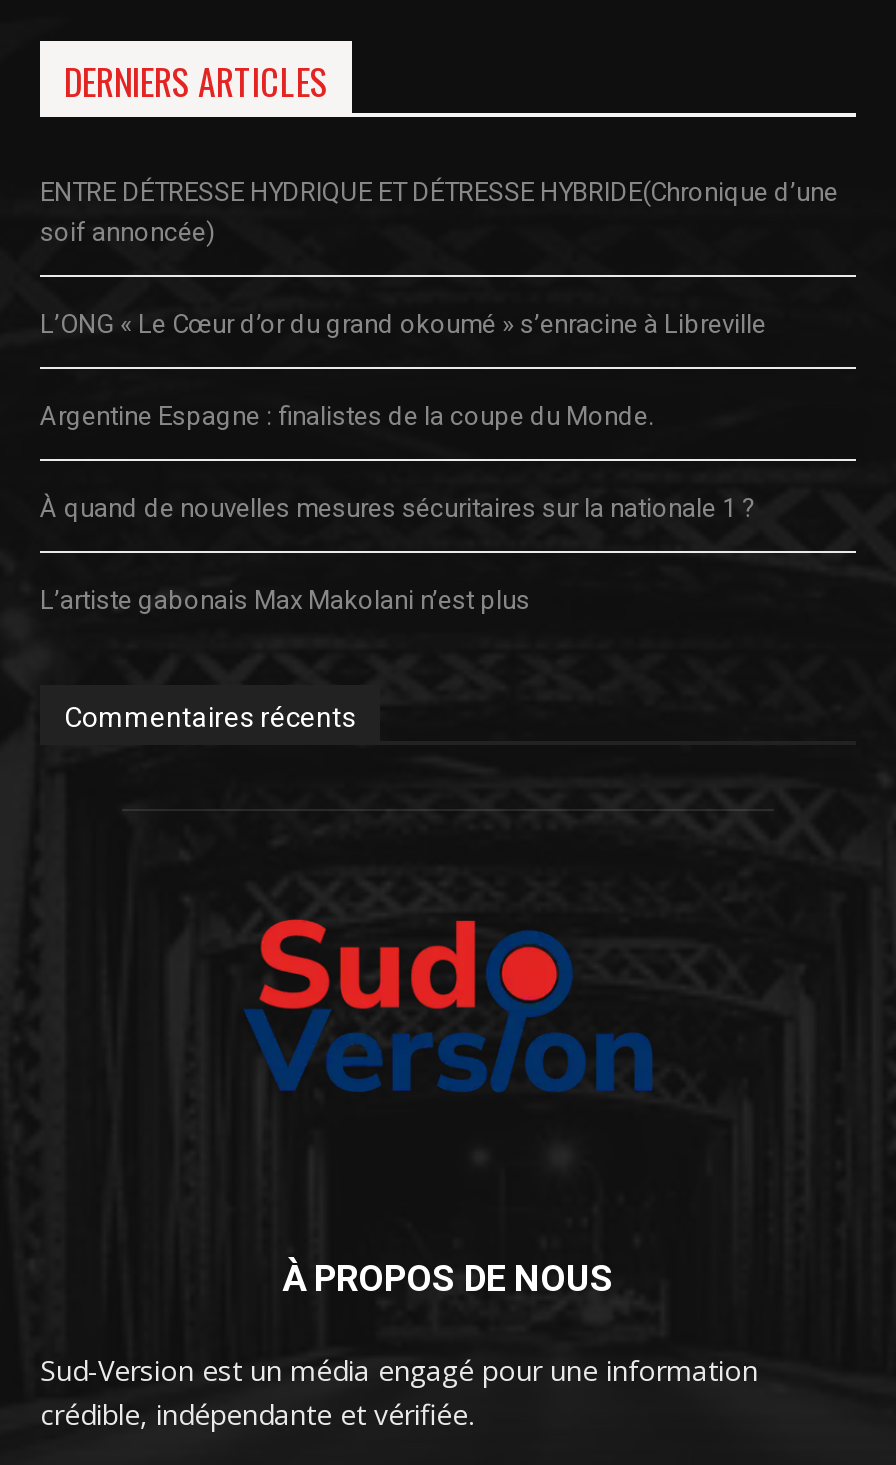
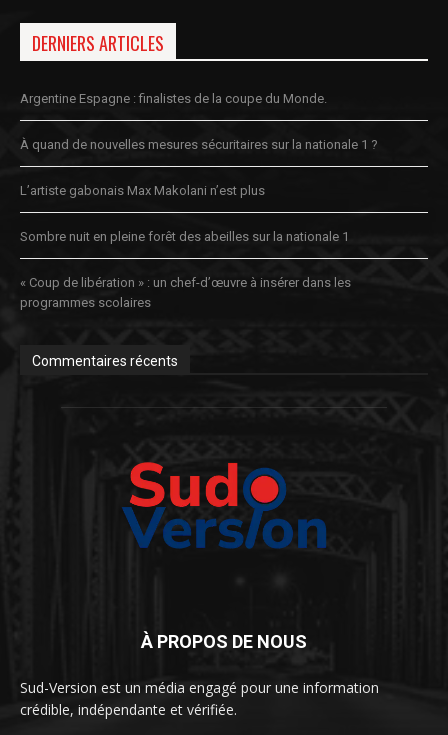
[40,177,838,339] ENTRE DÉTRESSE HYDRIQUE ET DÉTRESSE HYBRIDE(Chronique d’une | soif annoncée) | L’ONG « Le Cœur d’or du grand okoumé » s’enracine à Libreville -> none
moved [40,401,756,615] -> [20,91,378,198]: Argentine Espagne : finalistes de la coupe du Monde. | À quand de nouvelles mesures sécuritaires sur la nationale 1 ? | L’artiste gabonais Max Makolani n’est plus
none -> [20,229,351,310] Sombre nuit en pleine forêt des abeilles sur la nationale 1 | « Coup de libération » : un chef-d’œuvre à insérer dans les | programmes scolaires

